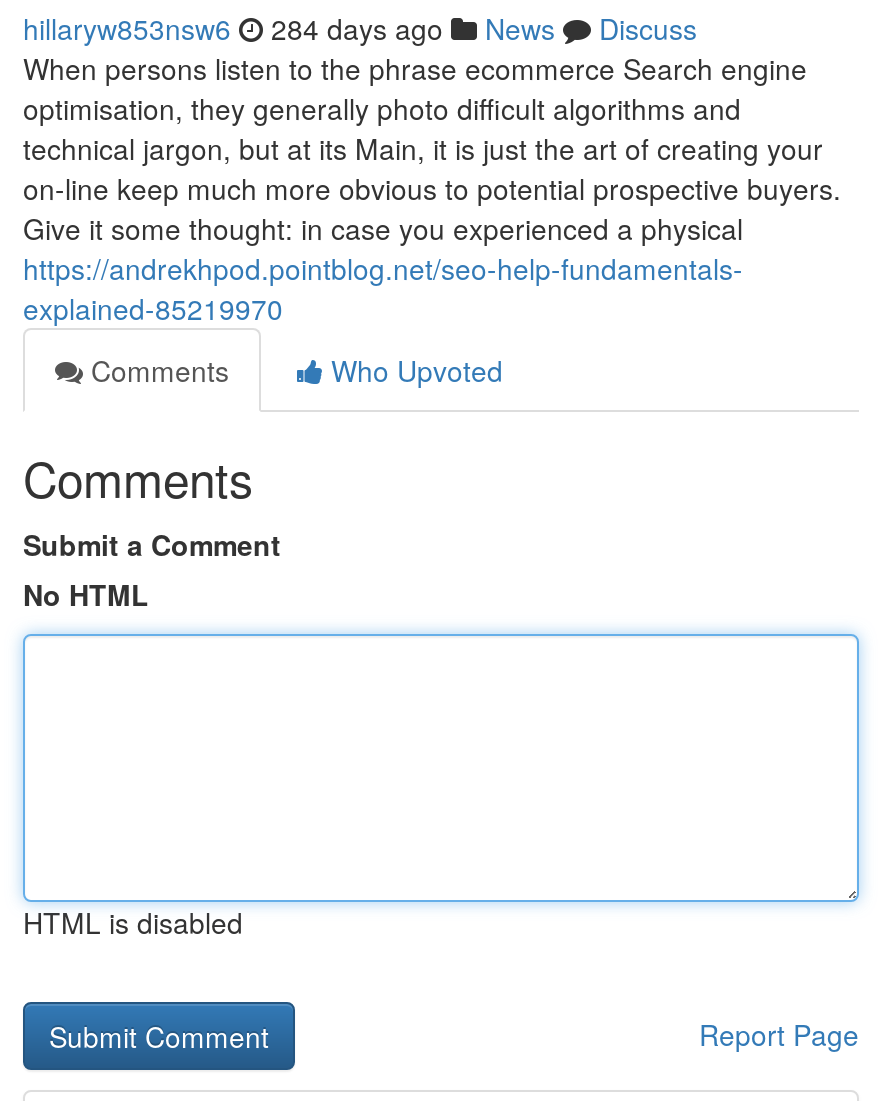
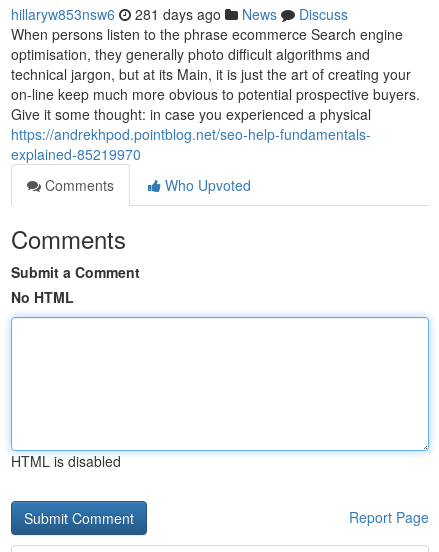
[23,8,697,48] hillaryw853nsw6 284 days ago News Discuss -> [11,4,348,24] hillaryw853nsw6 281 days ago News Discuss

